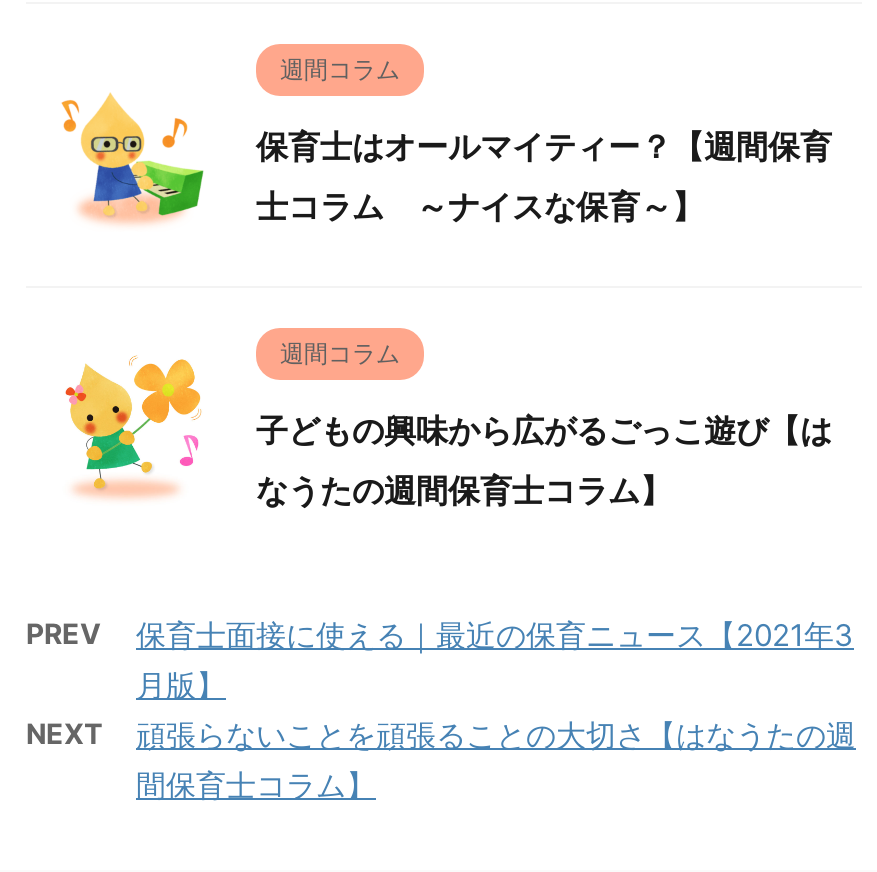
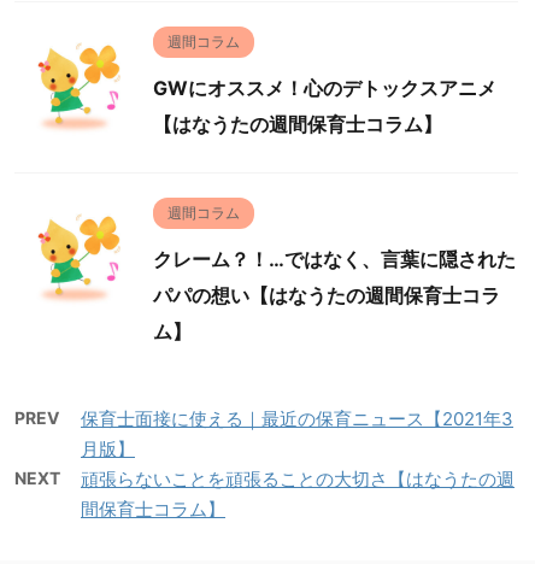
[60,74,832,226] [image] | 保育士はオールマイティー？【週間保育 -> [37,43,496,135] [image] | GWにオススメ！心のデトックスアニメ
[256,186,704,226] 士コラム ～ナイスな保育～】 -> [153,112,442,136] 【はなうたの週間保育士コラム】
[256,410,832,510] 子どもの興味から広がるごっこ遊び【は | なうたの週間保育士コラム】 -> [153,247,516,343] クレーム？！…ではなく、言葉に隠された | パパの想い【はなうたの週間保育士コラ | ム】

